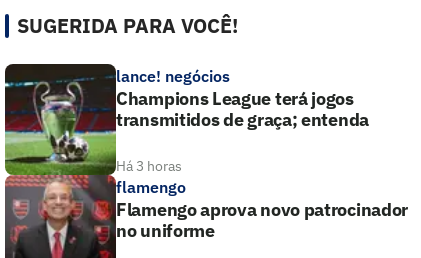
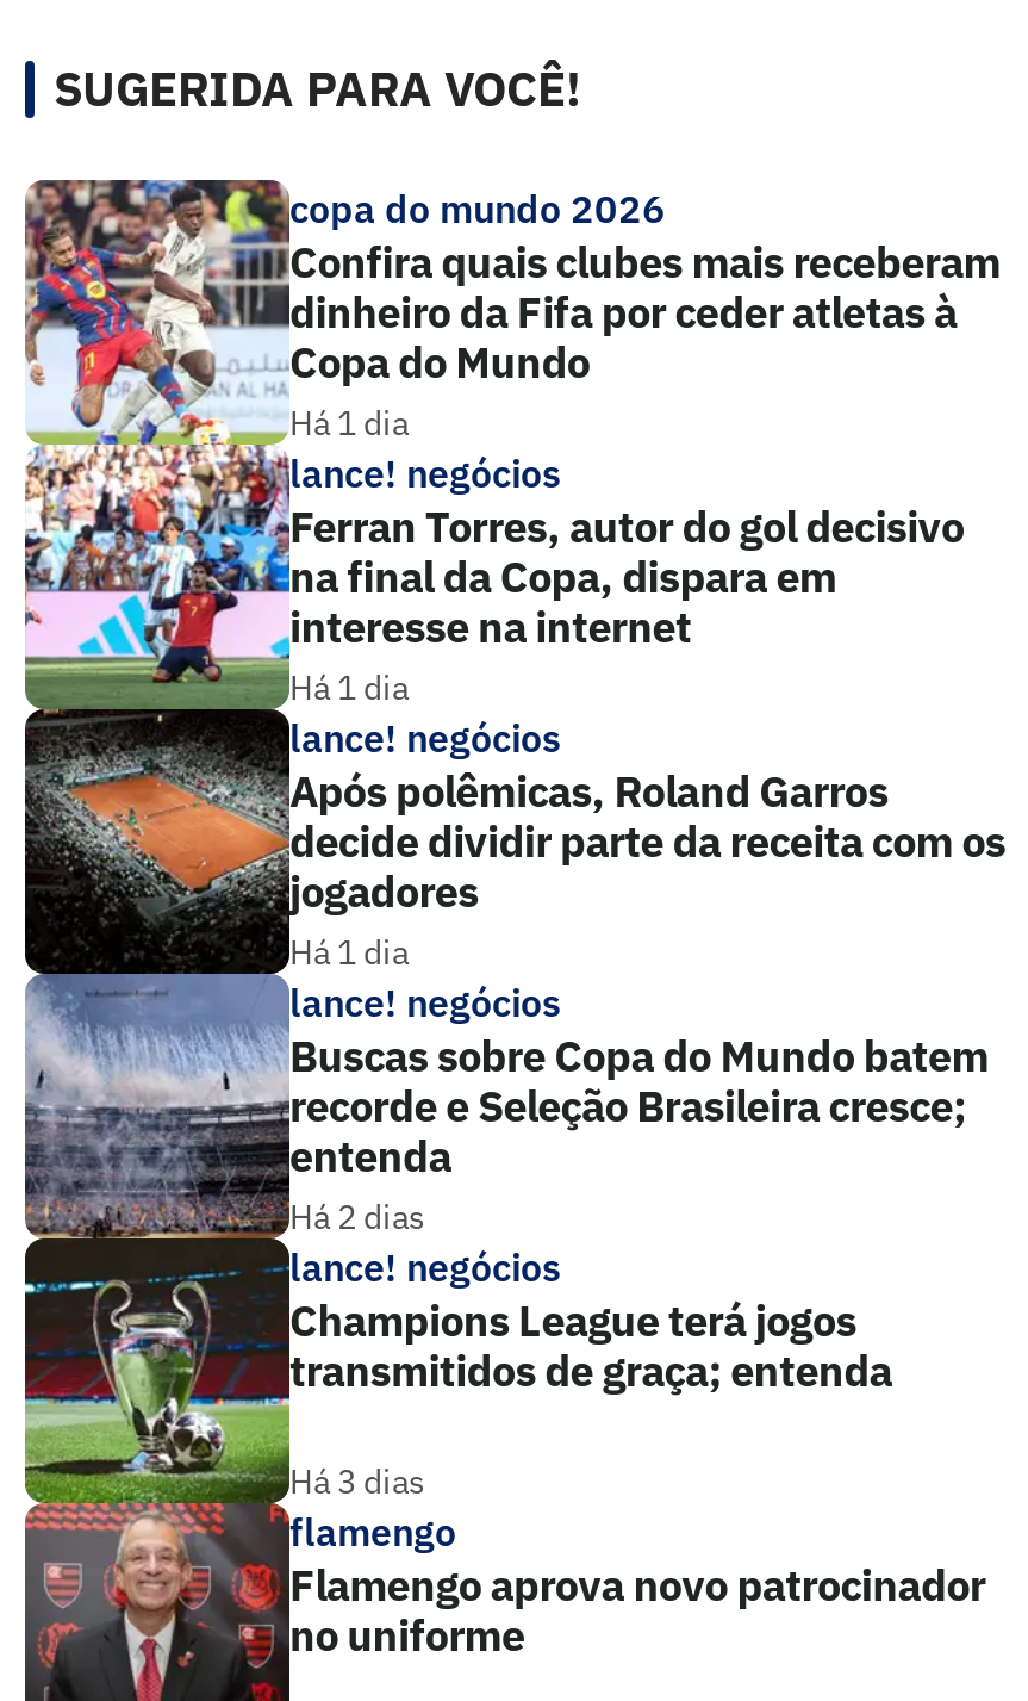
none -> [23,178,1006,1241] [image] | copa do mundo 2026 | Confira quais clubes mais receberam | dinheiro da Fifa por ceder atletas à | Copa do Mundo | Há 1 dia | lance! negócios | Ferran Torres, autor do gol decisivo | na final da Copa, dispara em | interesse na internet | Há 1 dia | lance! negócios | Após polêmicas, Roland Garros | decide dividir parte da receita com os | jogadores | Há 1 dia | lance! negócios | Buscas sobre Copa do Mundo batem | recorde e Seleção Brasileira cresce; | entenda | Há 2 dias
[116,157,182,175] Há 3 horas -> [289,1461,425,1504] Há 3 dias

